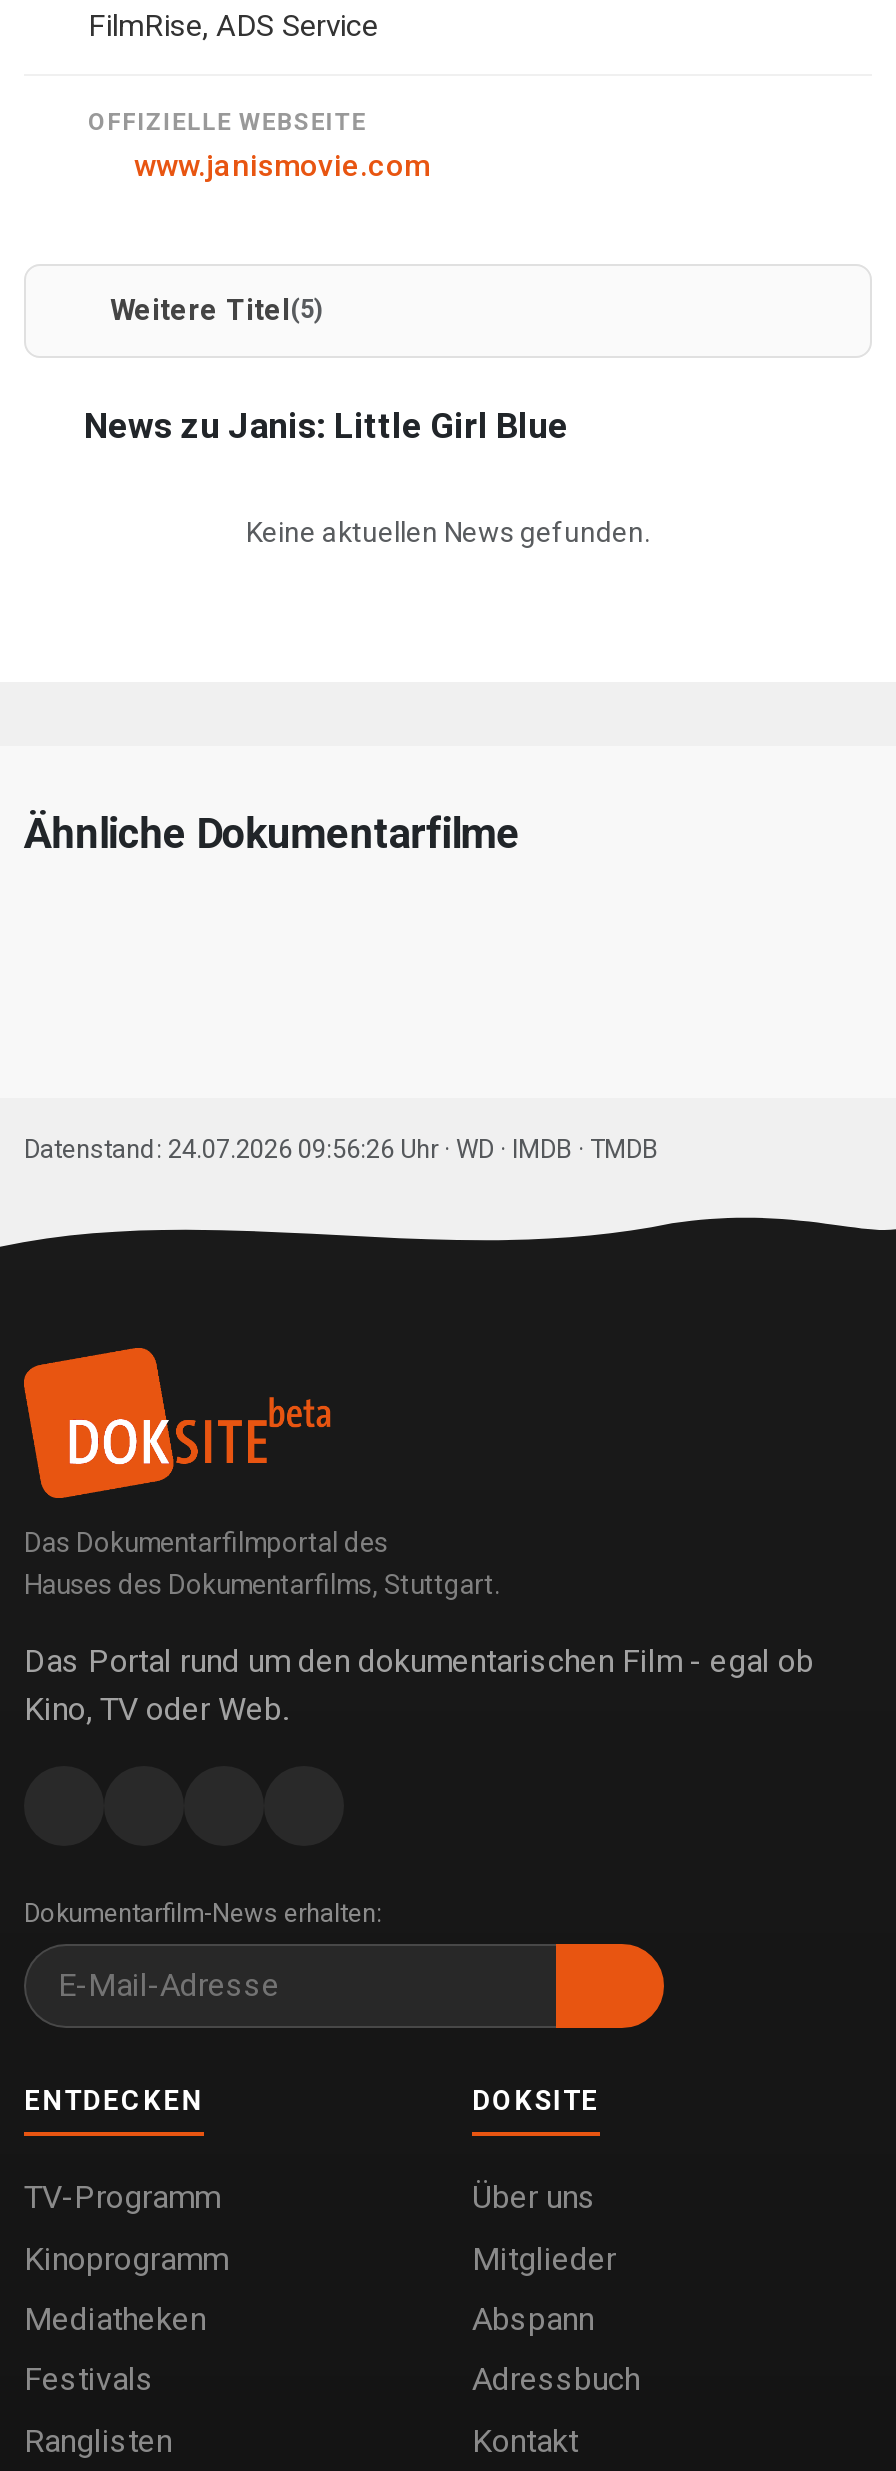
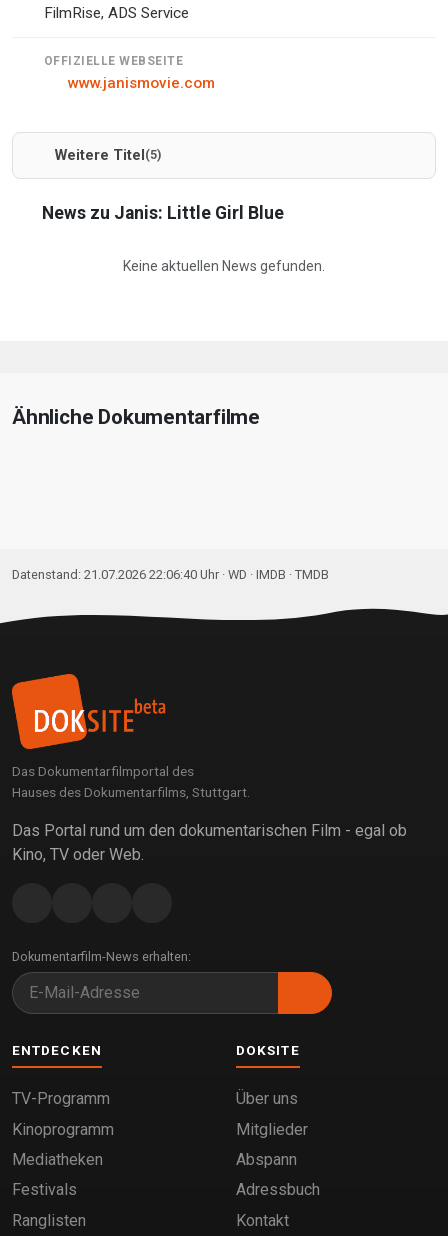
[24,1134,658,1164] Datenstand: 24.07.2026 09:56:26 Uhr · WD · IMDB · TMDB -> [12,567,329,582] Datenstand: 21.07.2026 22:06:40 Uhr · WD · IMDB · TMDB

